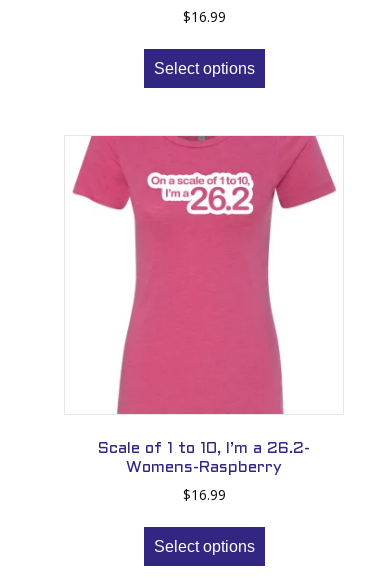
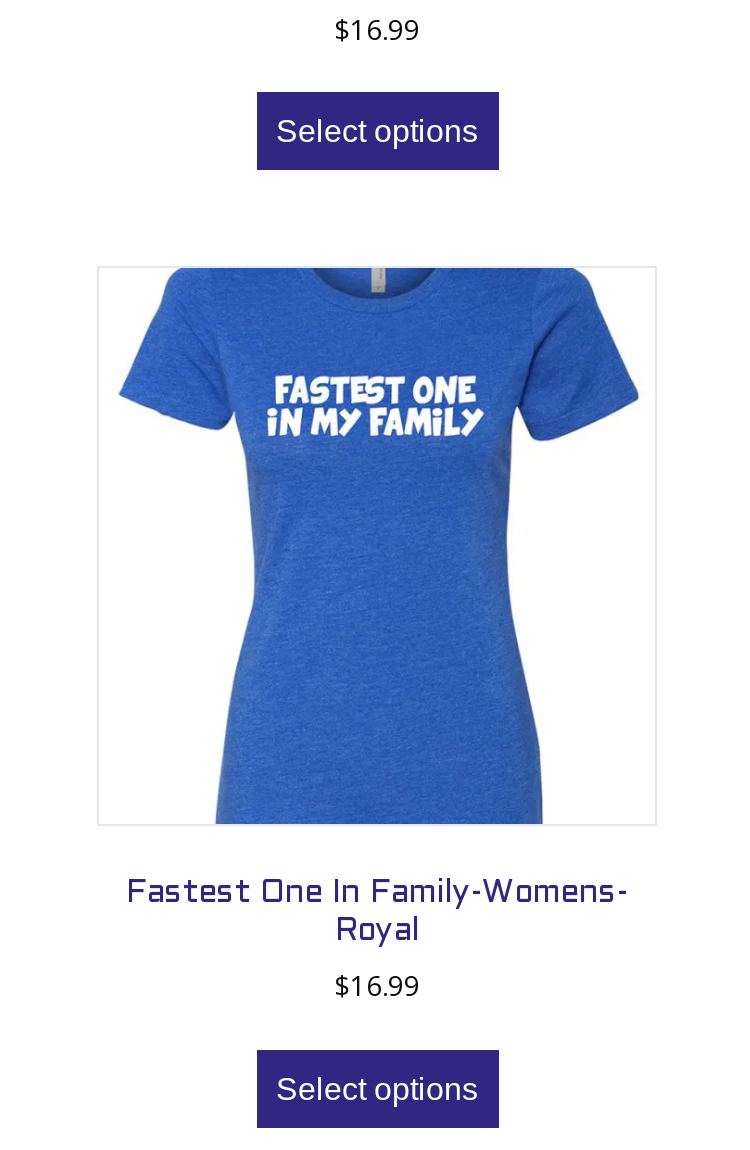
[72,135,337,475] [image] | Scale of 1 to 10, I’m a 26.2- | Womens-Raspberry -> [115,266,641,947] [image] | Fastest One In Family-Womens- | Royal

